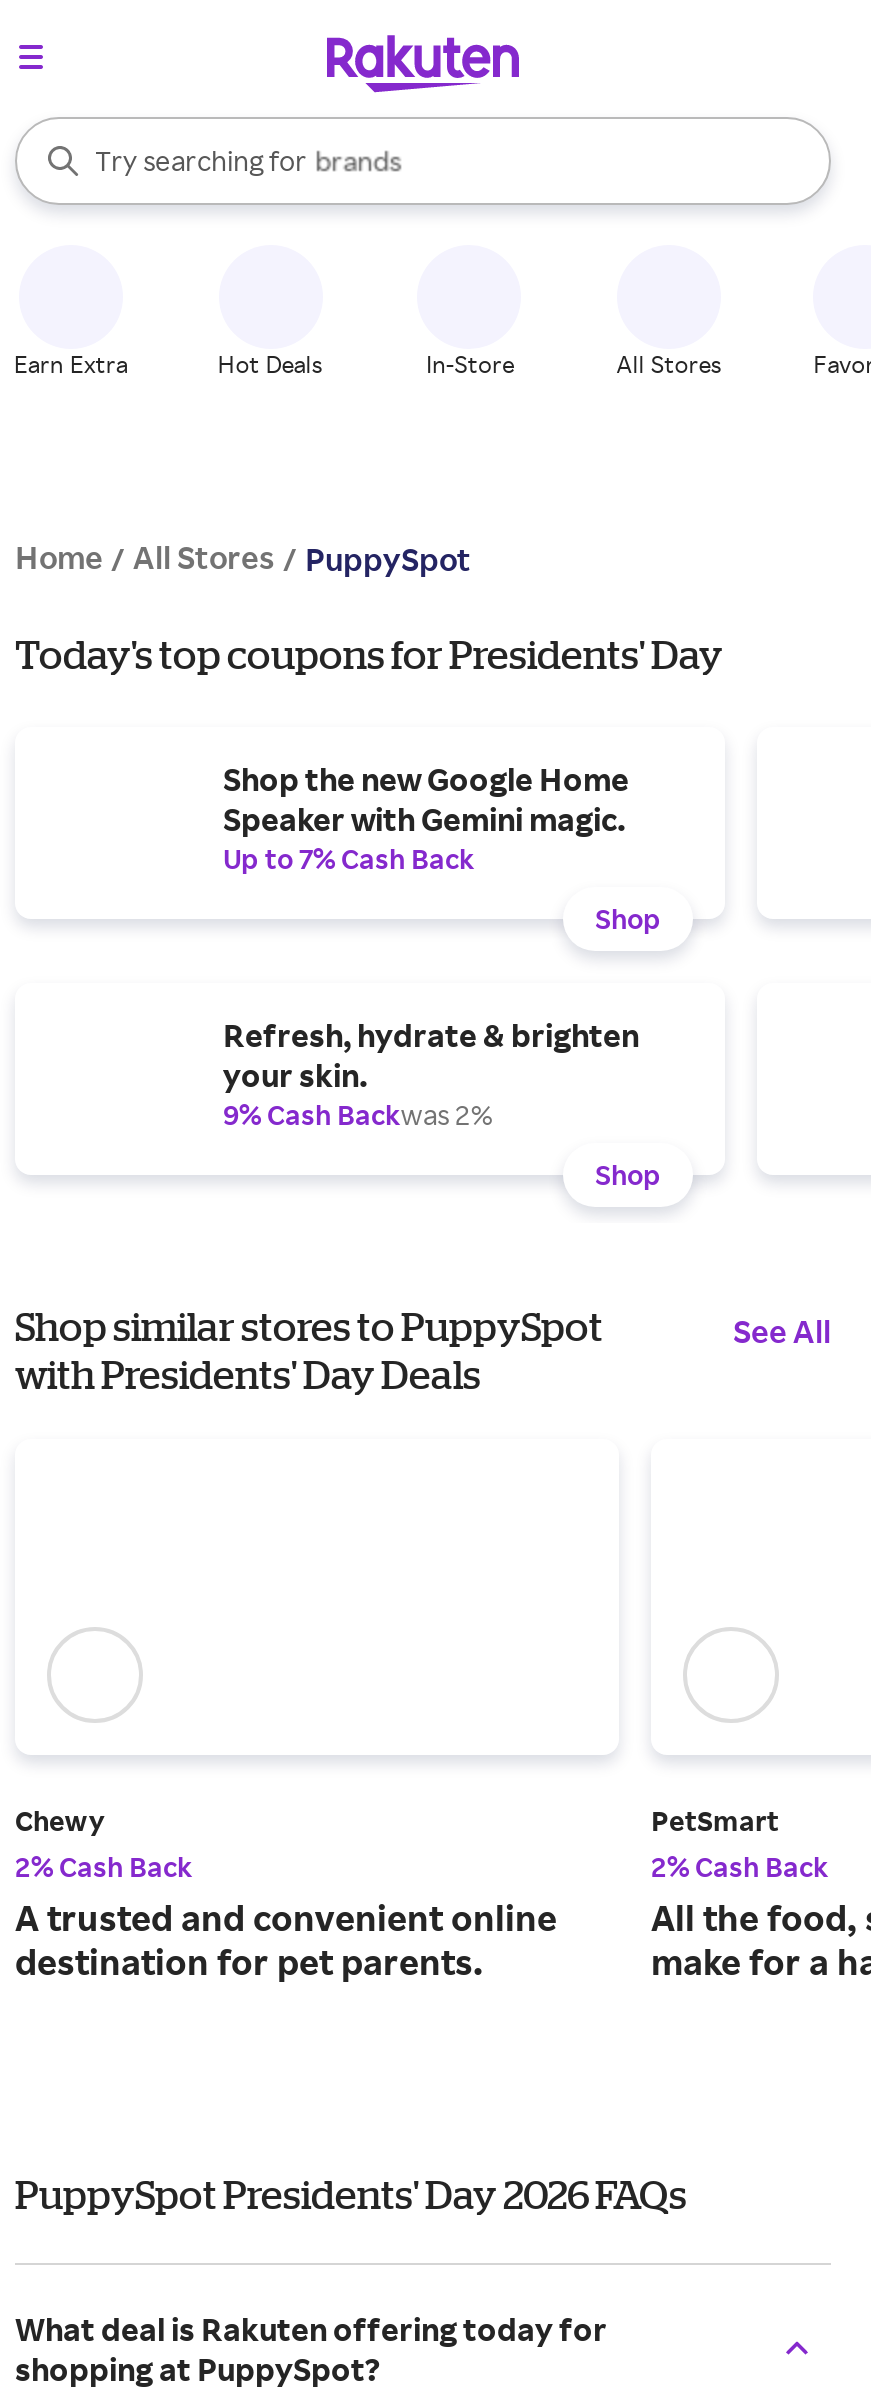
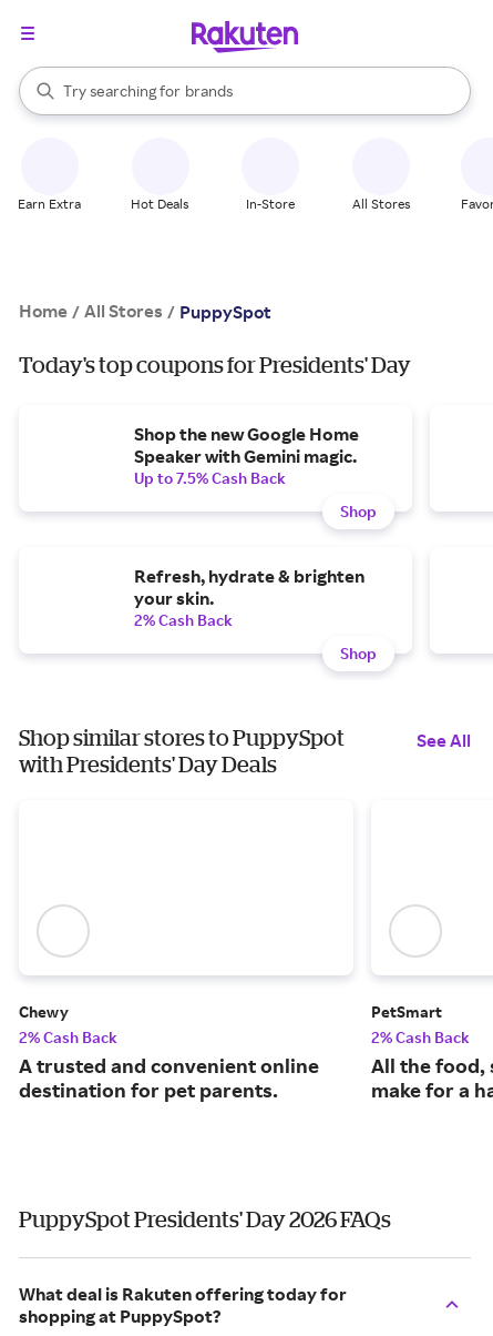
[223,841,475,875] Up to 7% Cash Back -> [134,468,286,487] Up to 7.5% Cash Back
[223,1097,493,1131] 9% Cash Backwas 2% -> [134,610,233,629] 2% Cash Back

